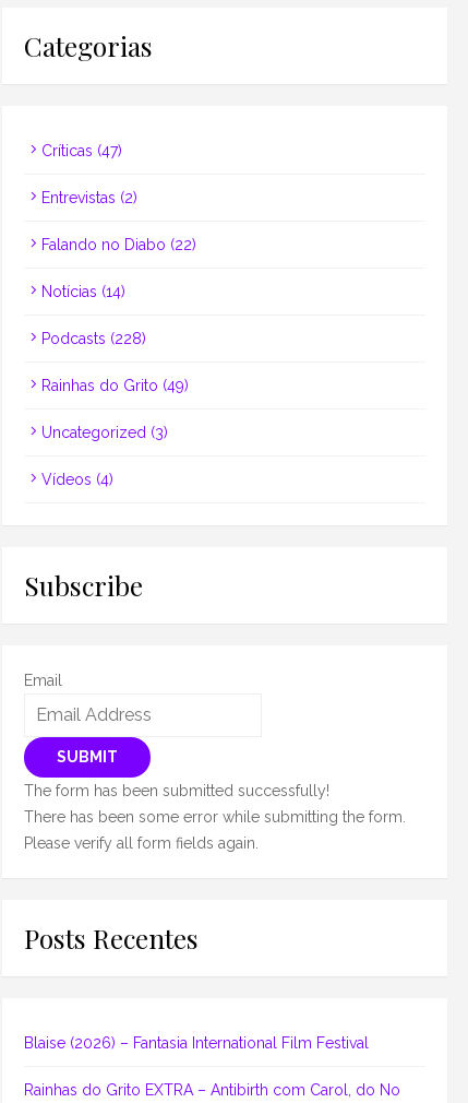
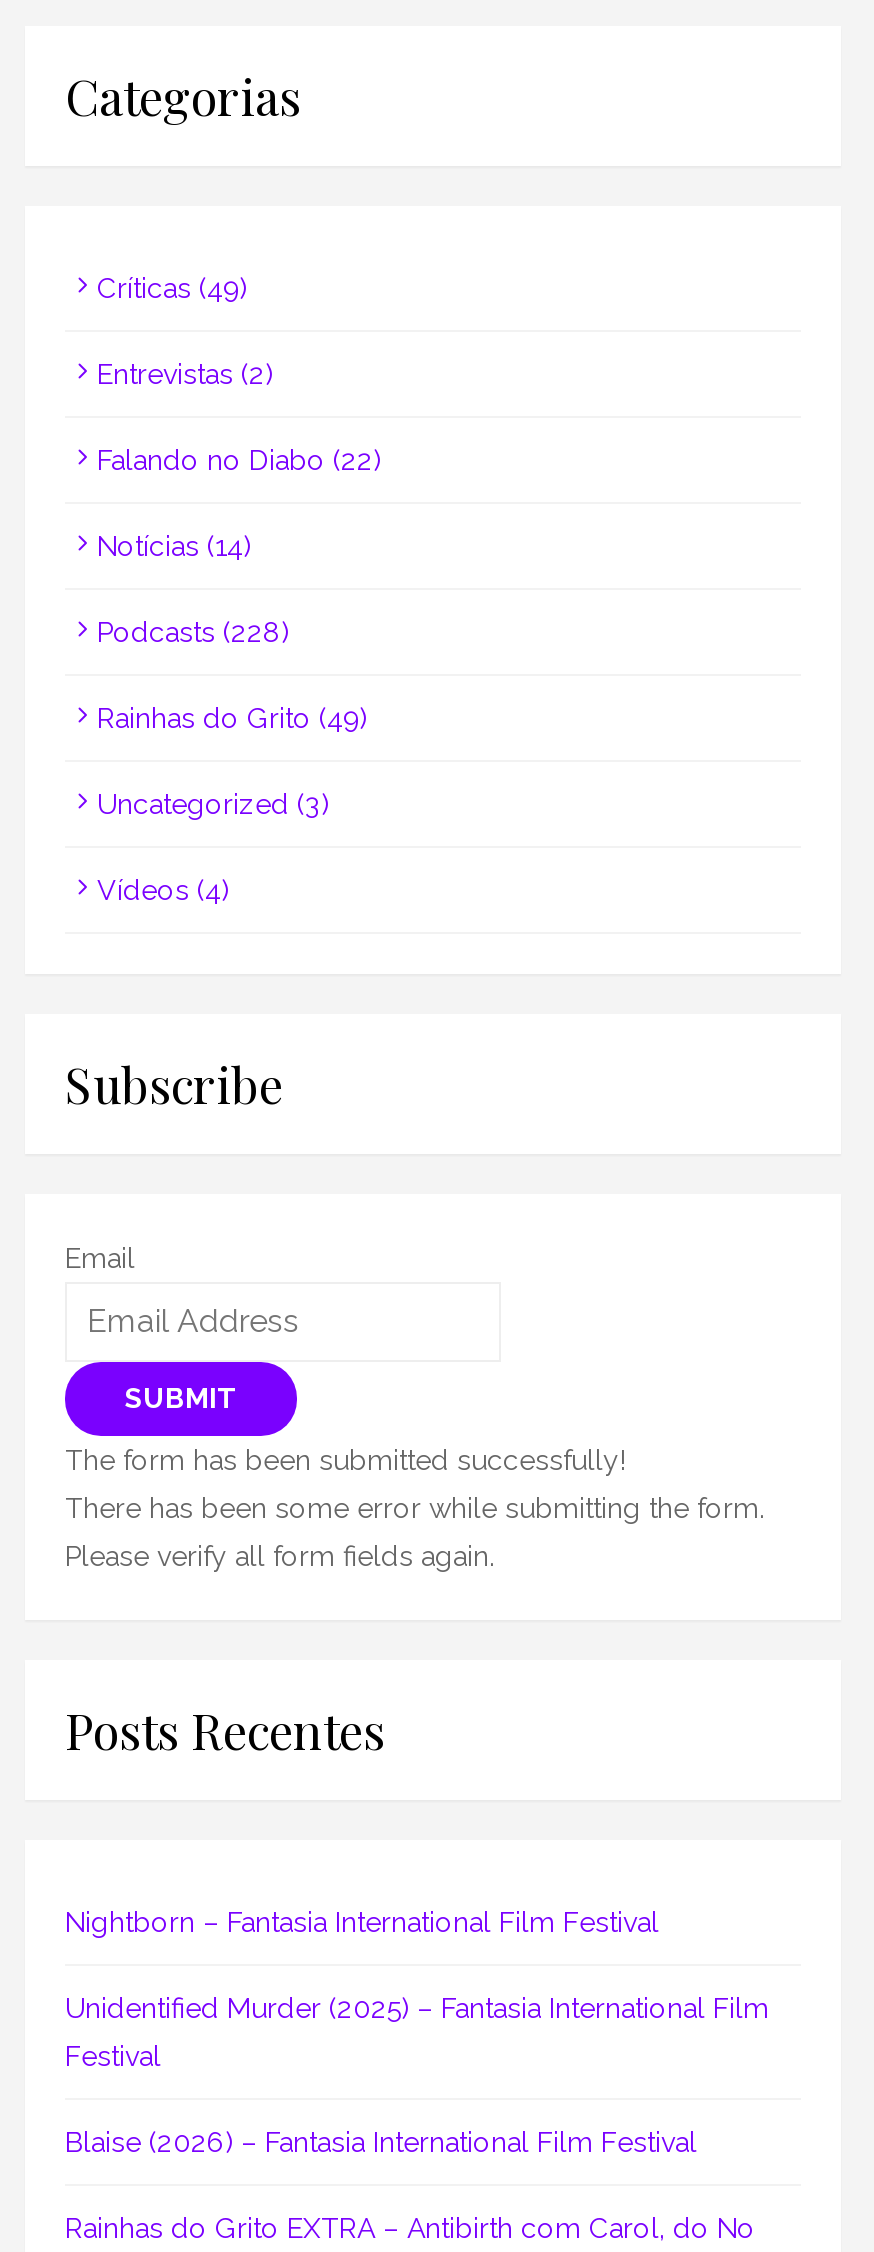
[41,141,122,159] Críticas (47) -> [97,271,247,303] Críticas (49)
none -> [65,1905,769,2071] Nightborn – Fantasia International Film Festival | Unidentified Murder (2025) – Fantasia International Film | Festival

